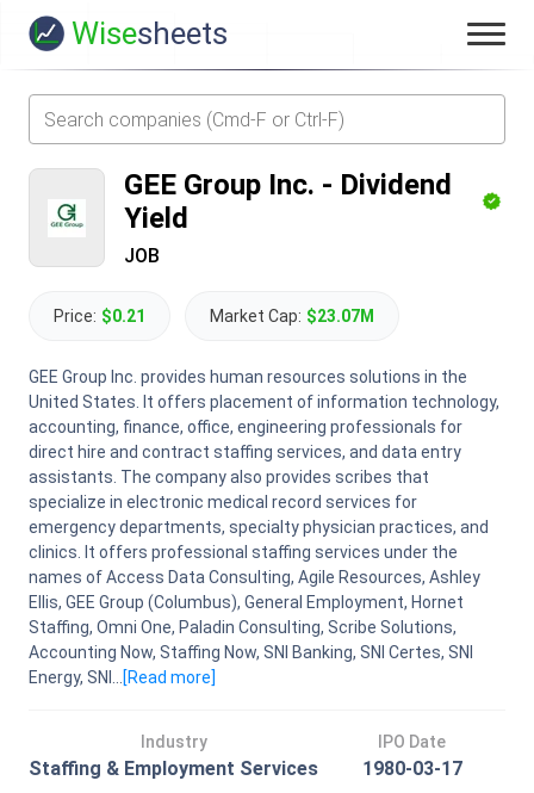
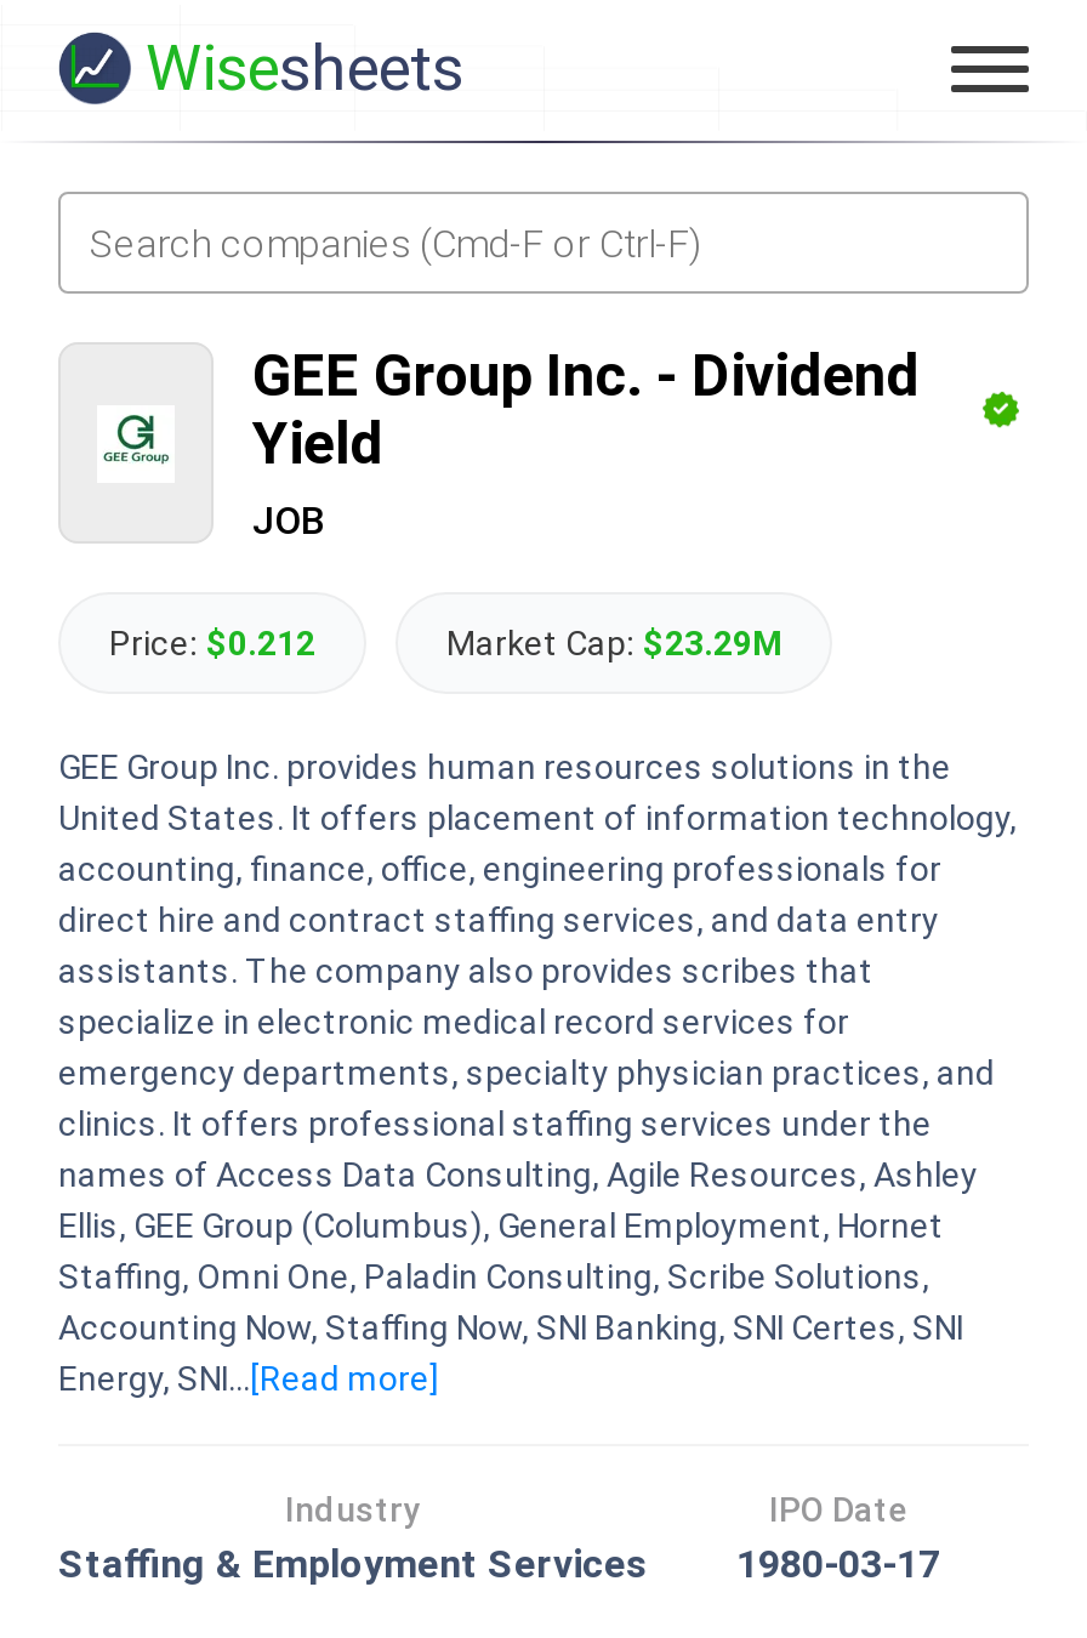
[54,306,145,326] Price: $0.21 -> [109,624,315,662] Price: $0.212
[210,306,374,326] Market Cap: $23.07M -> [446,624,781,662] Market Cap: $23.29M

